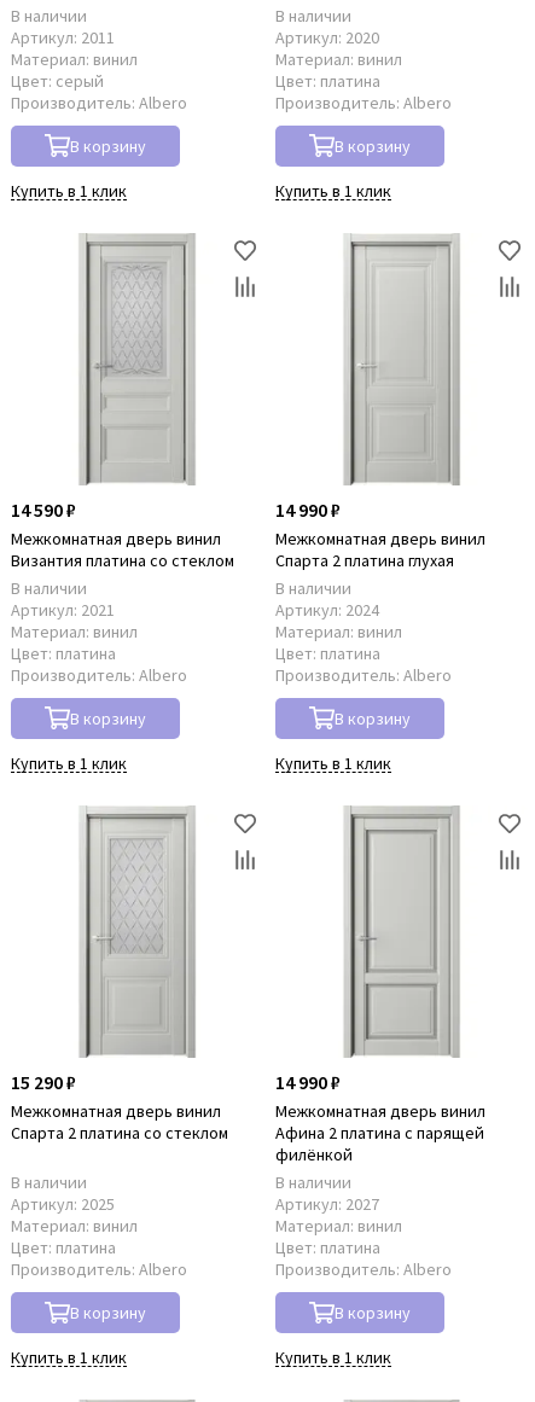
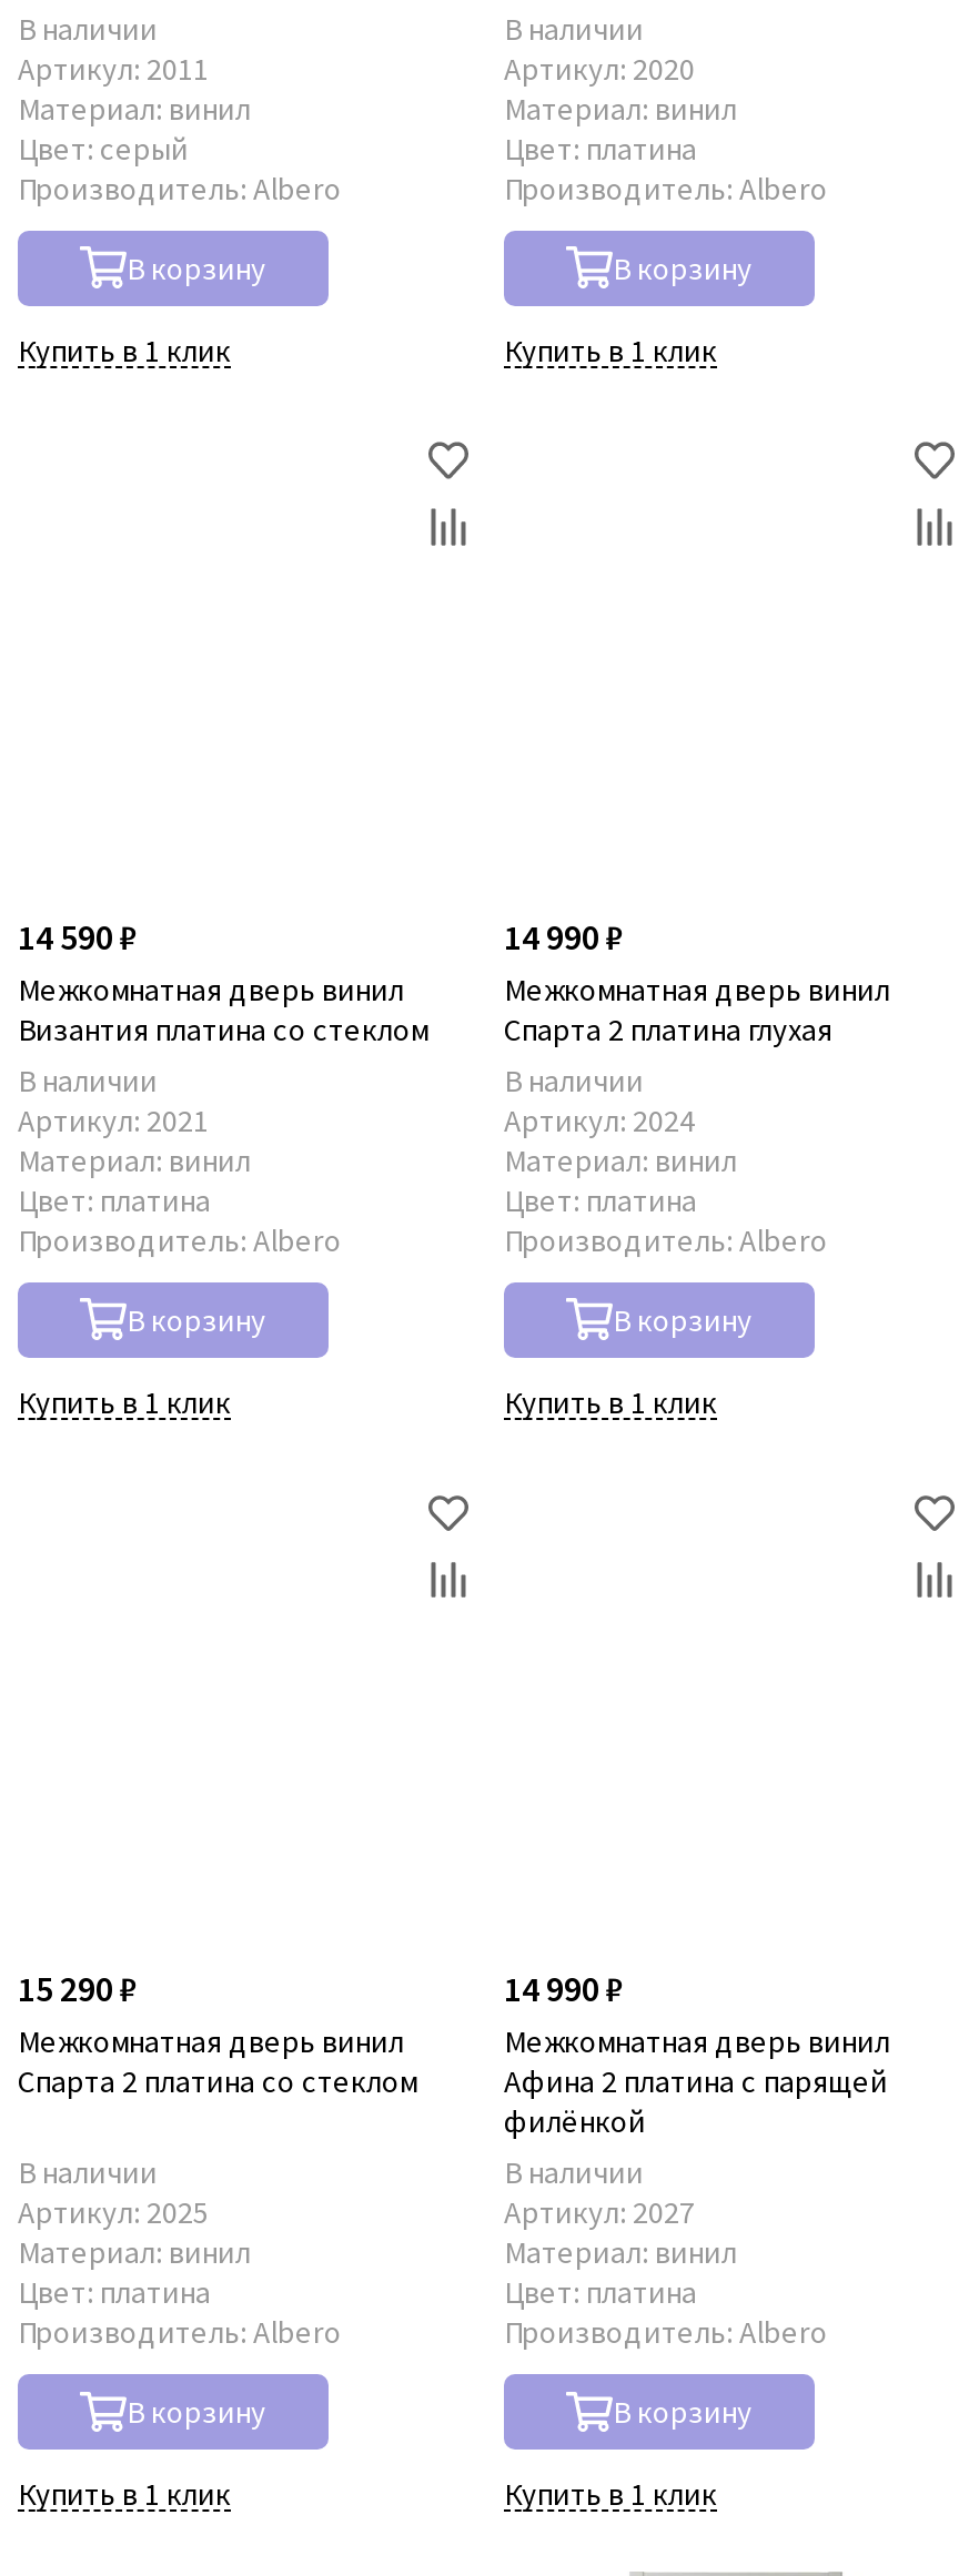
[77,232,197,487] [image] -> none
[343,233,461,487] [image] -> none
[78,805,197,1059] [image] -> none
[343,804,461,1059] [image] -> none

